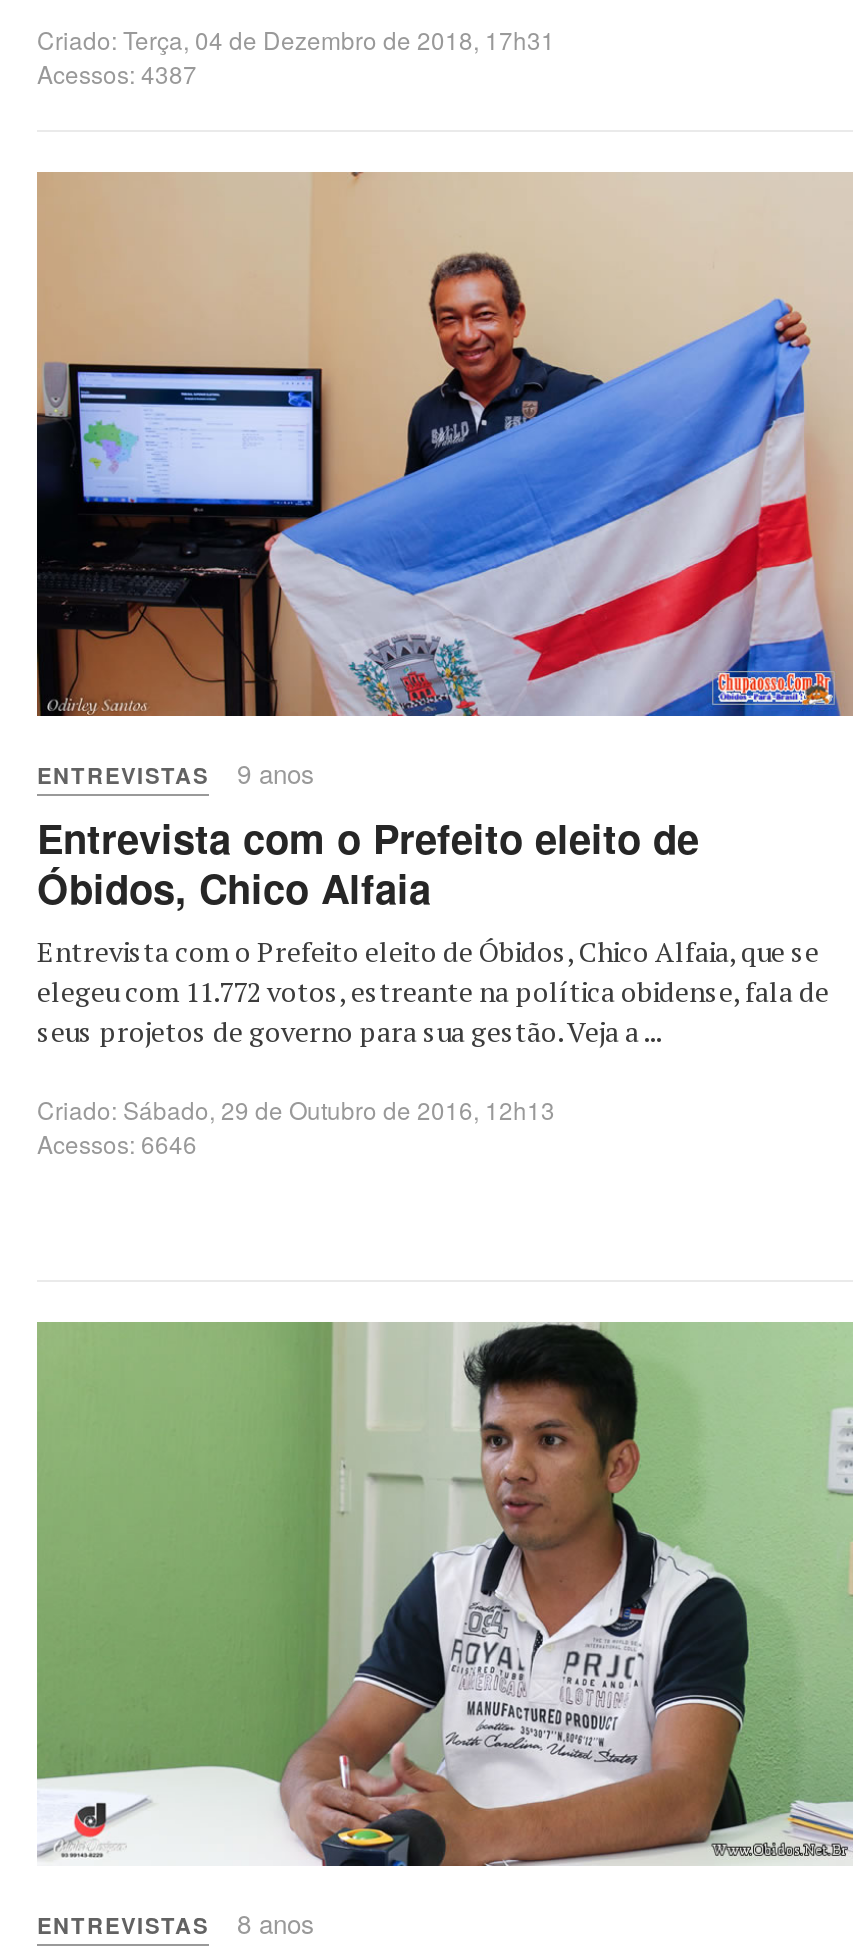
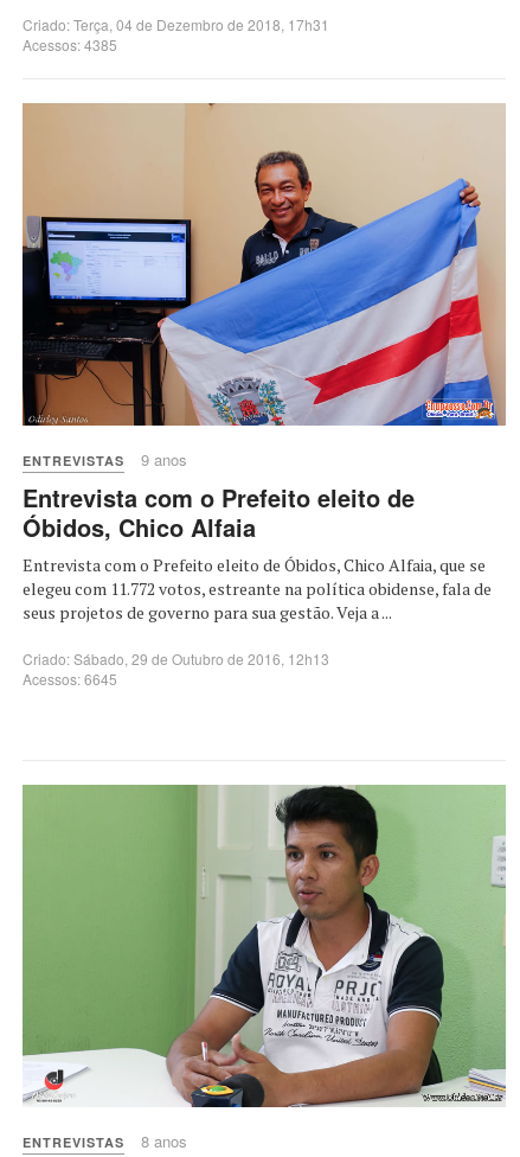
[37,55,197,89] Acessos: 4387 -> [23,34,117,54] Acessos: 4385
[37,1125,197,1159] Acessos: 6646 -> [23,668,117,688] Acessos: 6645

